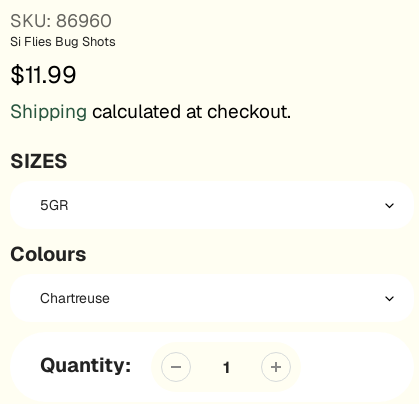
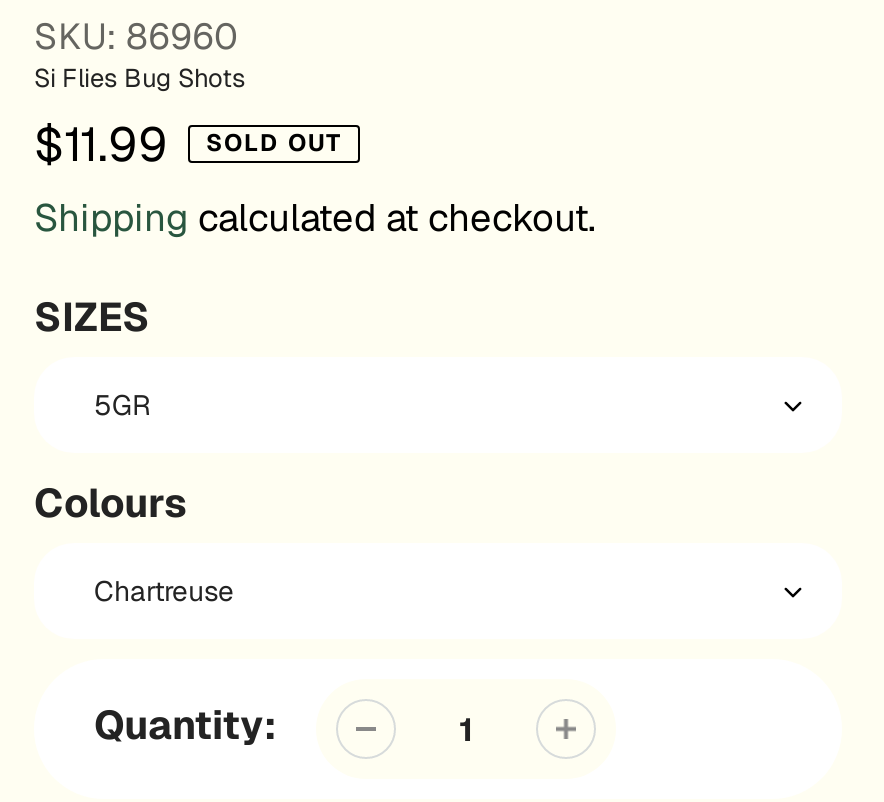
none -> [206,127,342,159] SOLD OUT

